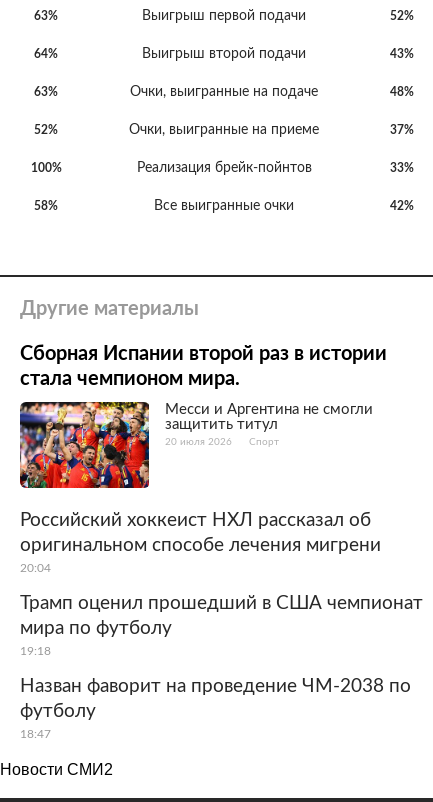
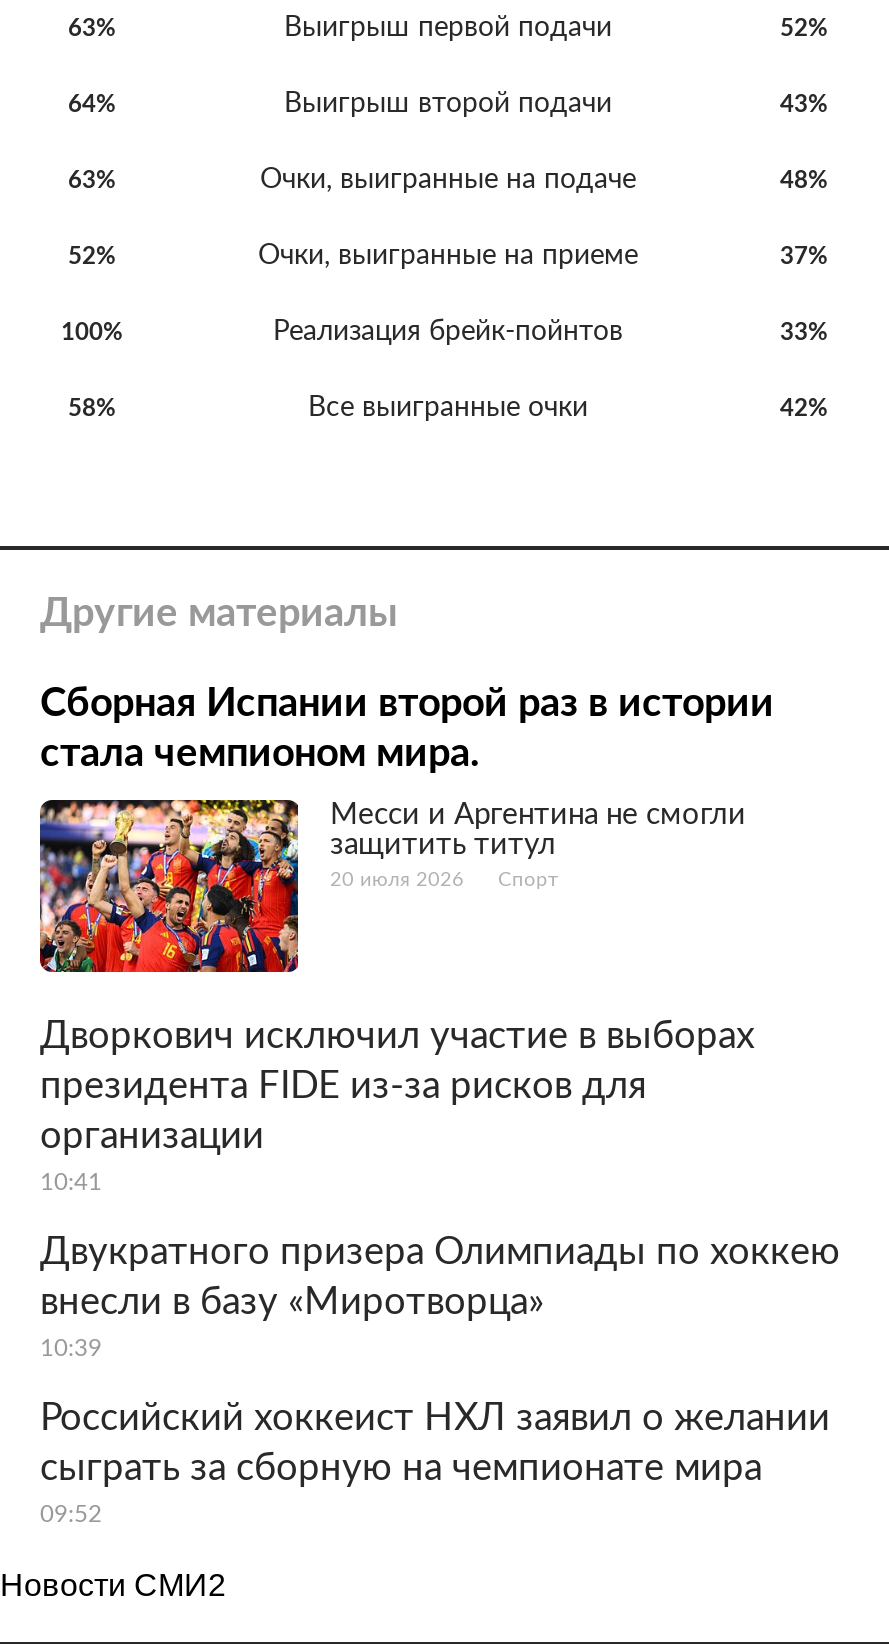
[20,511,381,574] Российский хоккеист НХЛ рассказал об | оригинальном способе лечения мигрени | 20:04 -> [40,1018,754,1194] Дворкович исключил участие в выборах | президента FIDE из-за рисков для | организации | 10:41
[20,594,423,657] Трамп оценил прошедший в США чемпионат | мира по футболу | 19:18 -> [40,1234,840,1360] Двукратного призера Олимпиады по хоккею | внесли в базу «Миротворца» | 10:39
[20,677,411,740] Назван фаворит на проведение ЧМ-2038 по | футболу | 18:47 -> [40,1400,830,1526] Российский хоккеист НХЛ заявил о желании | сыграть за сборную на чемпионате мира | 09:52

